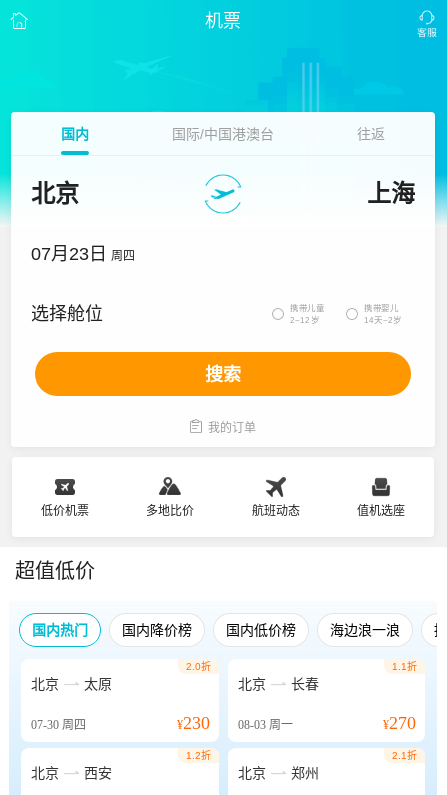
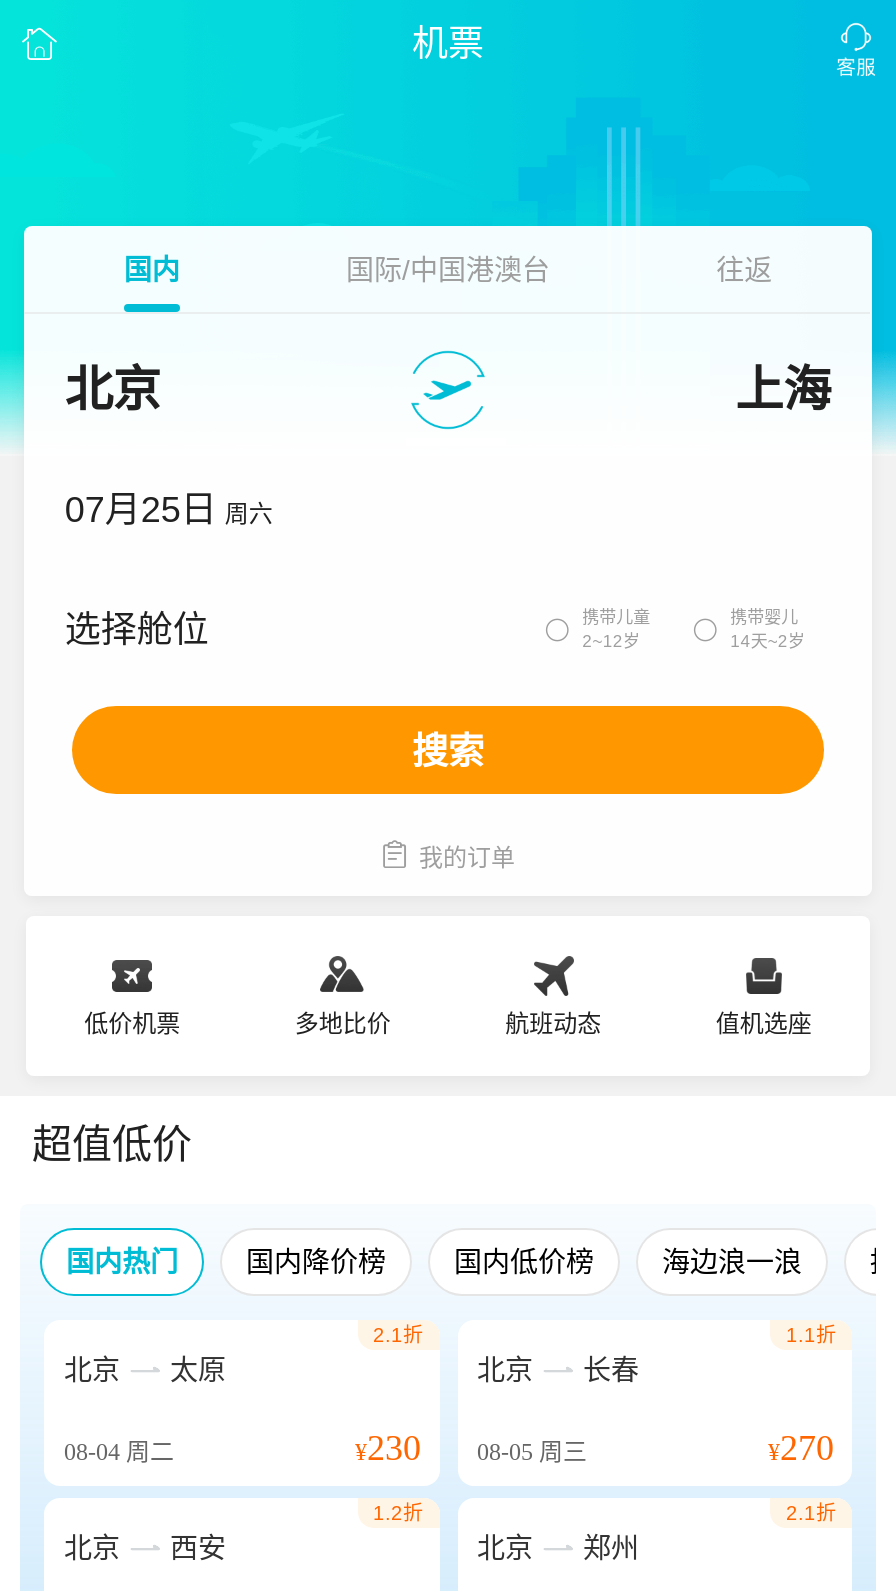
[31,244,135,264] 07月23日 周四 -> [65,490,273,530] 07月25日 周六
[185,661,210,672] 2.0折 -> [373,1324,423,1346] 2.1折
[31,718,86,732] 07-30周四 -> [64,1438,174,1466] 08-04周二
[176,713,292,733] ¥230 08-03周一 -> [355,1428,587,1468] ¥230 08-05周三

